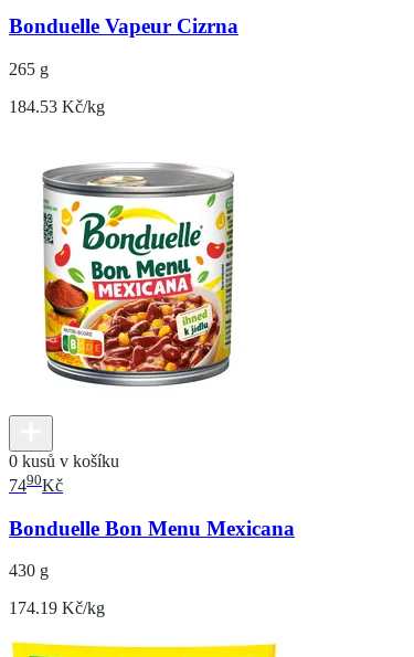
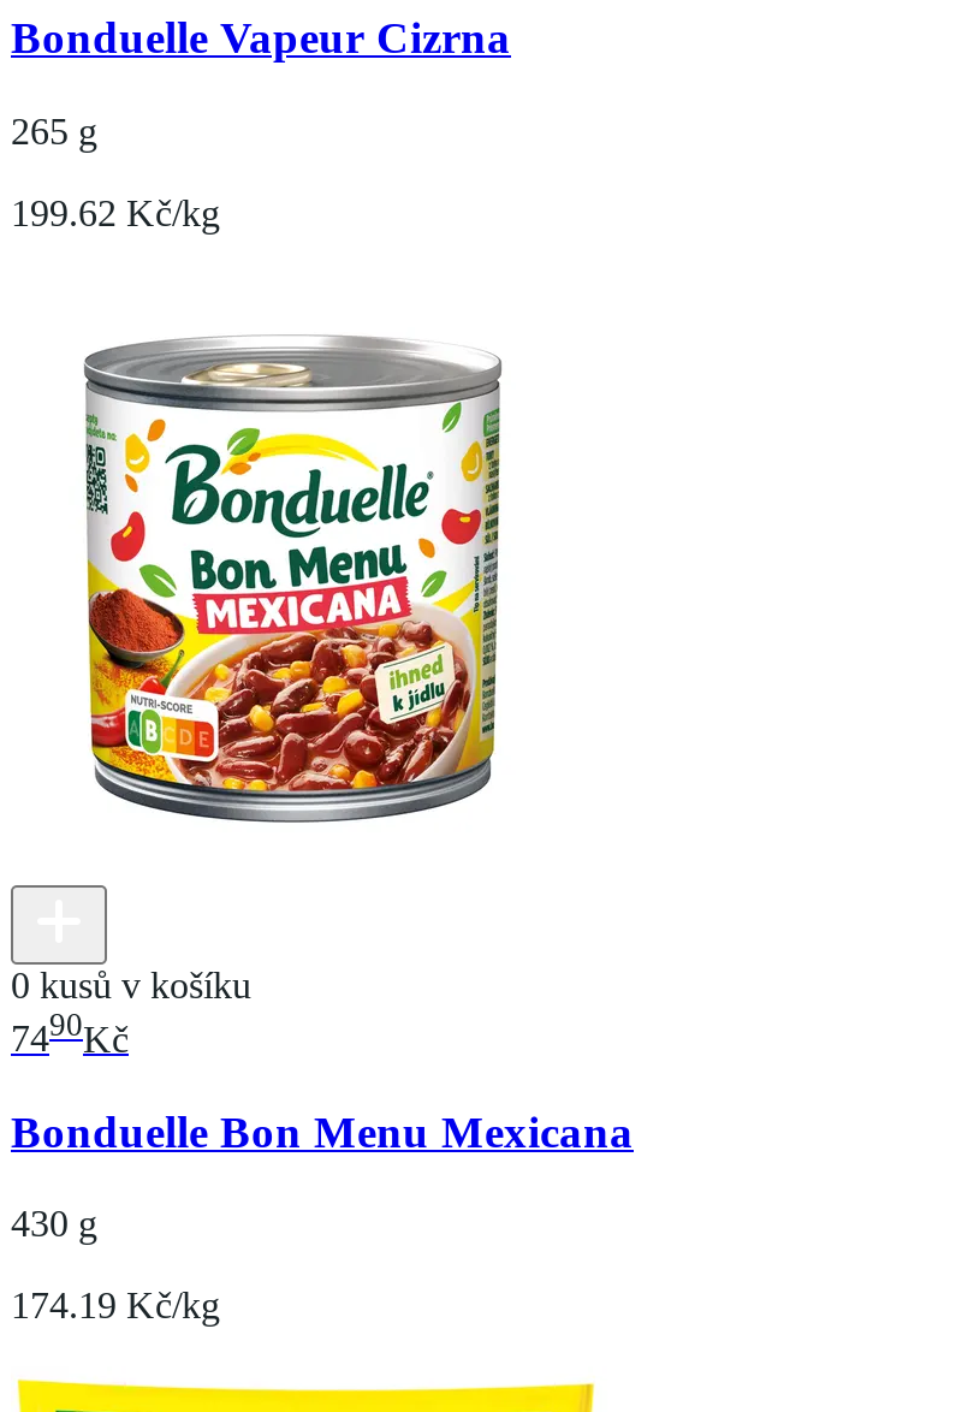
[9,97,105,116] 184.53 Kč/kg -> [11,192,220,233] 199.62 Kč/kg

